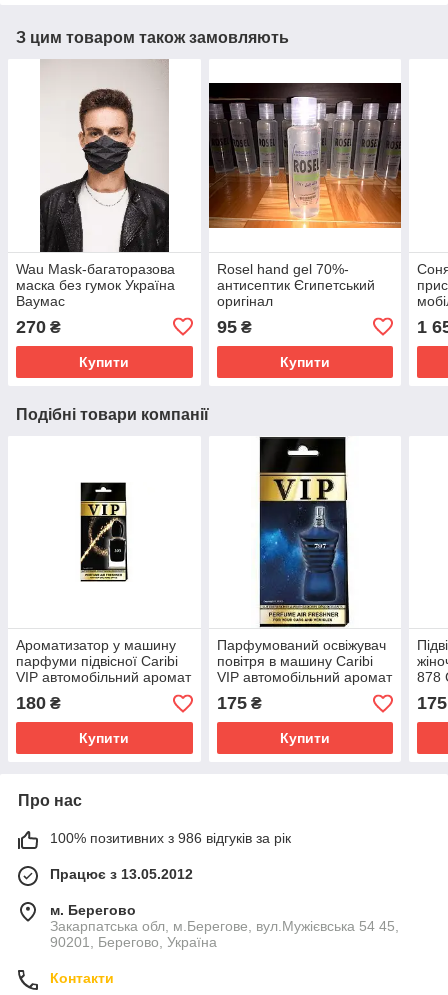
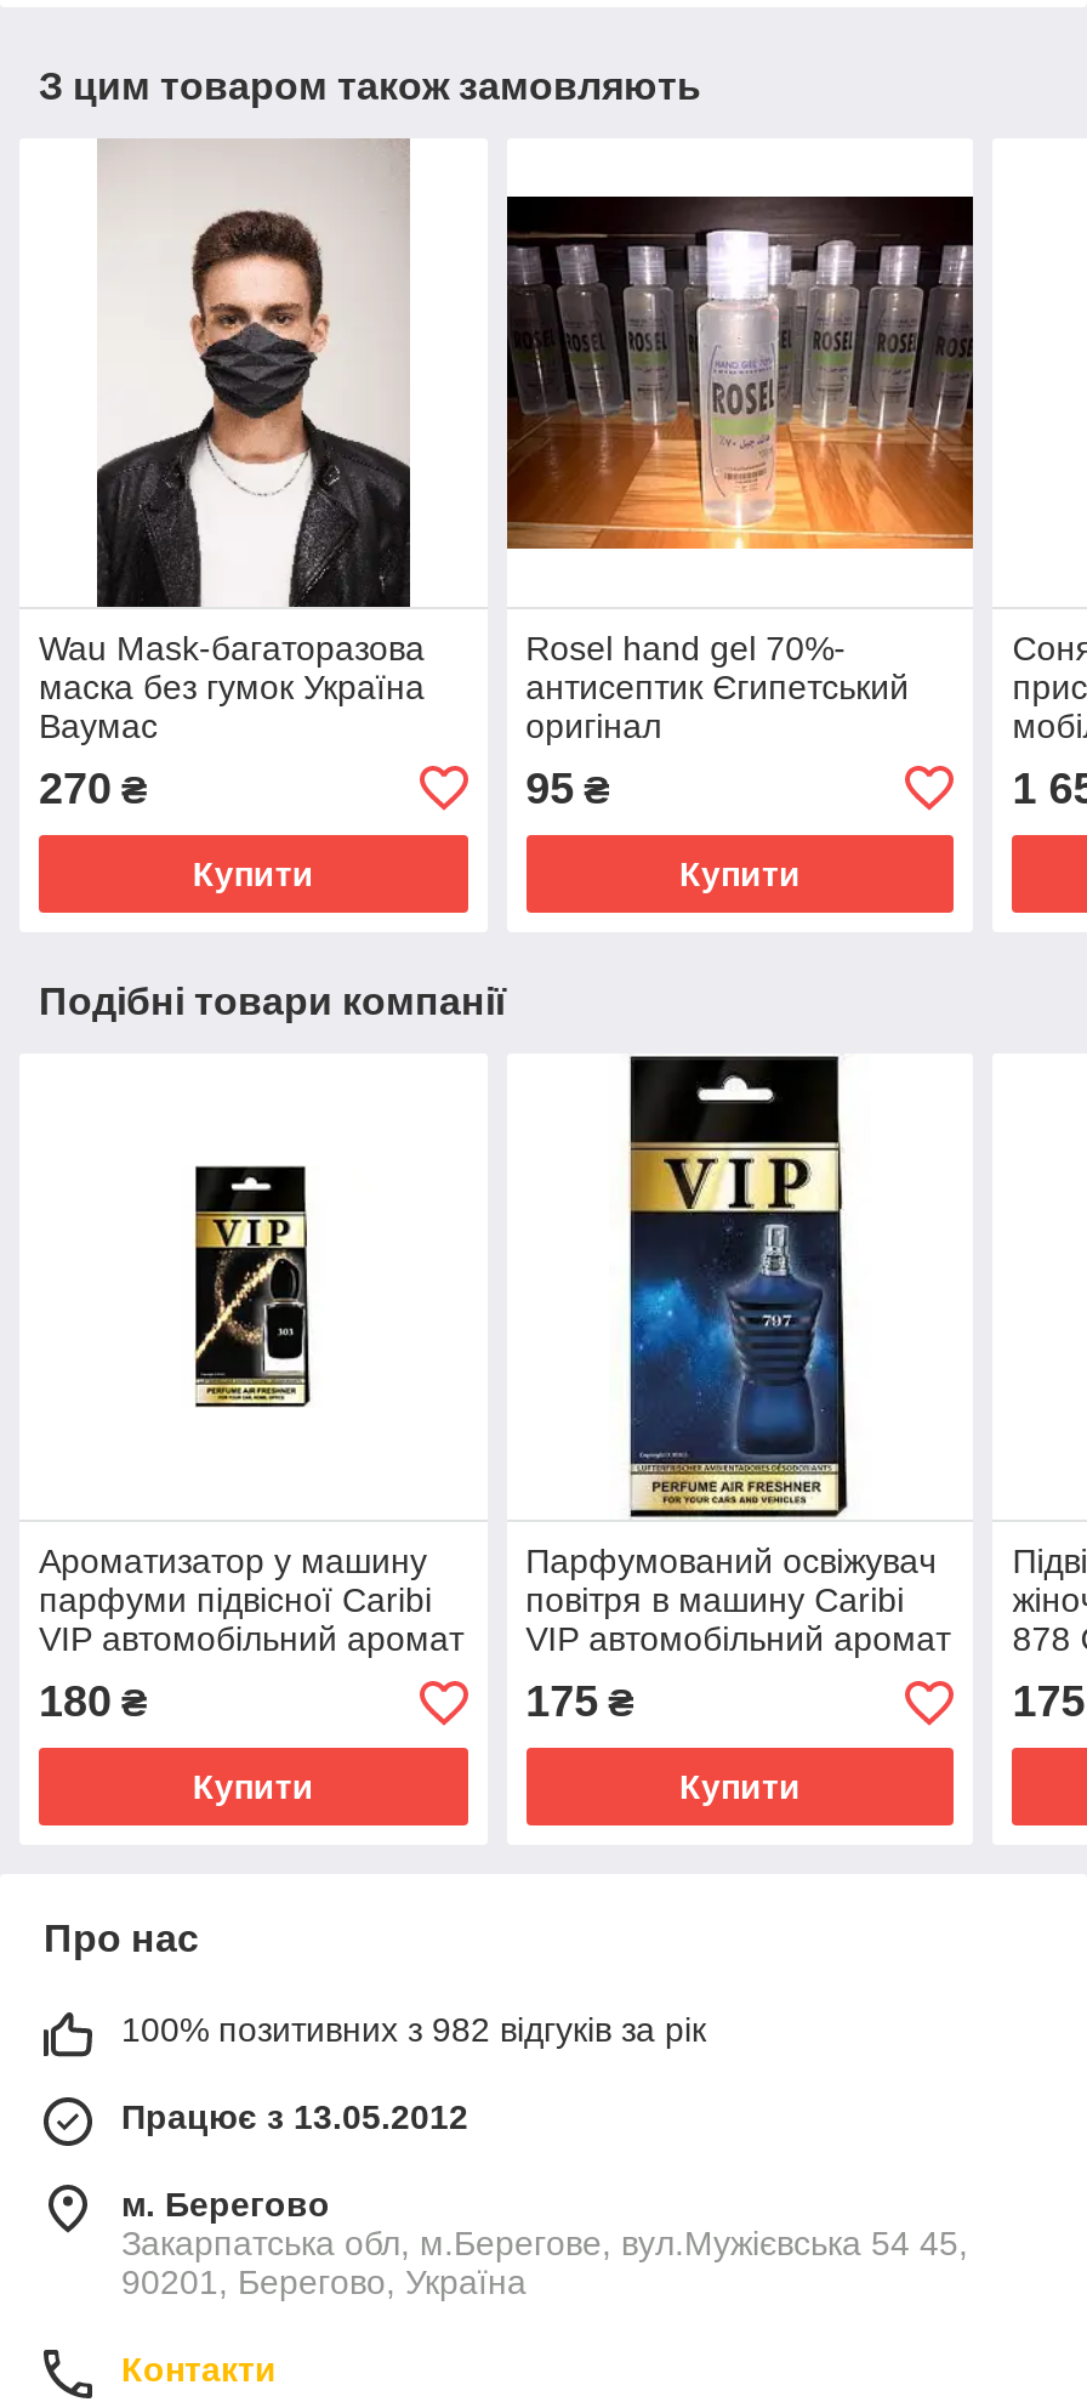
[50,830,291,846] 100% позитивних з 986 відгуків за рік -> [121,2011,706,2050] 100% позитивних з 982 відгуків за рік

